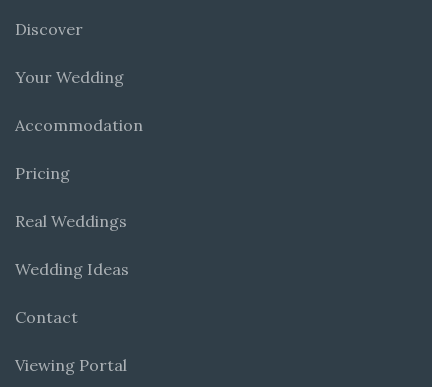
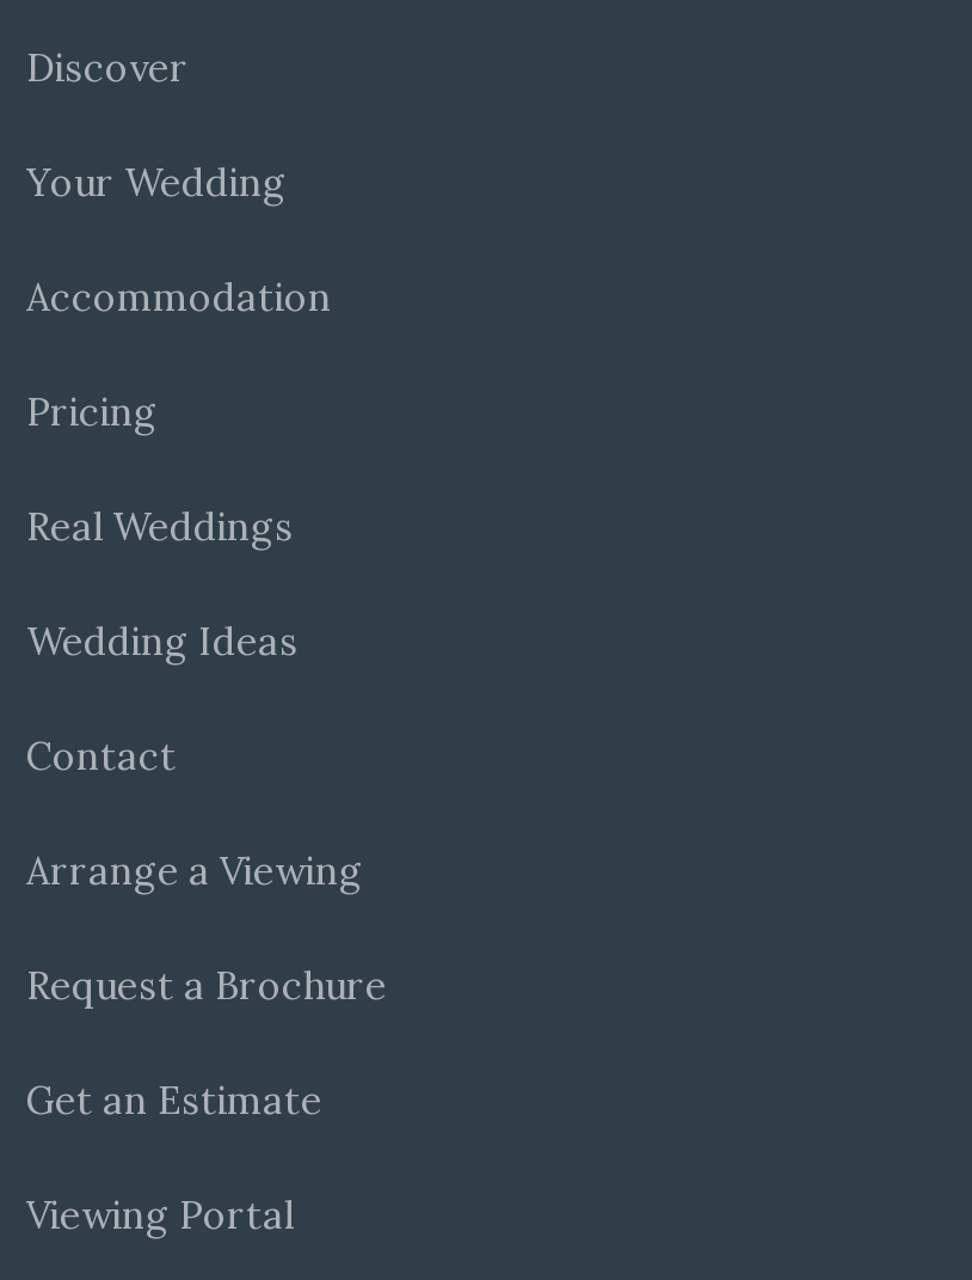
none -> [26,846,387,1123] Arrange a Viewing | Request a Brochure | Get an Estimate

